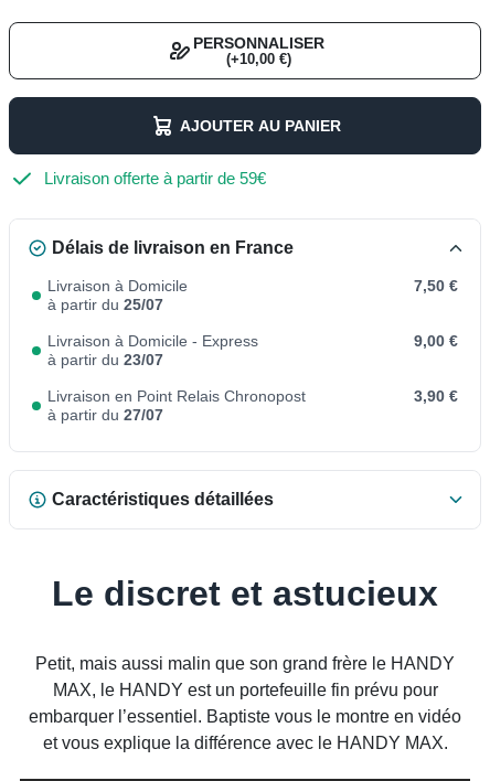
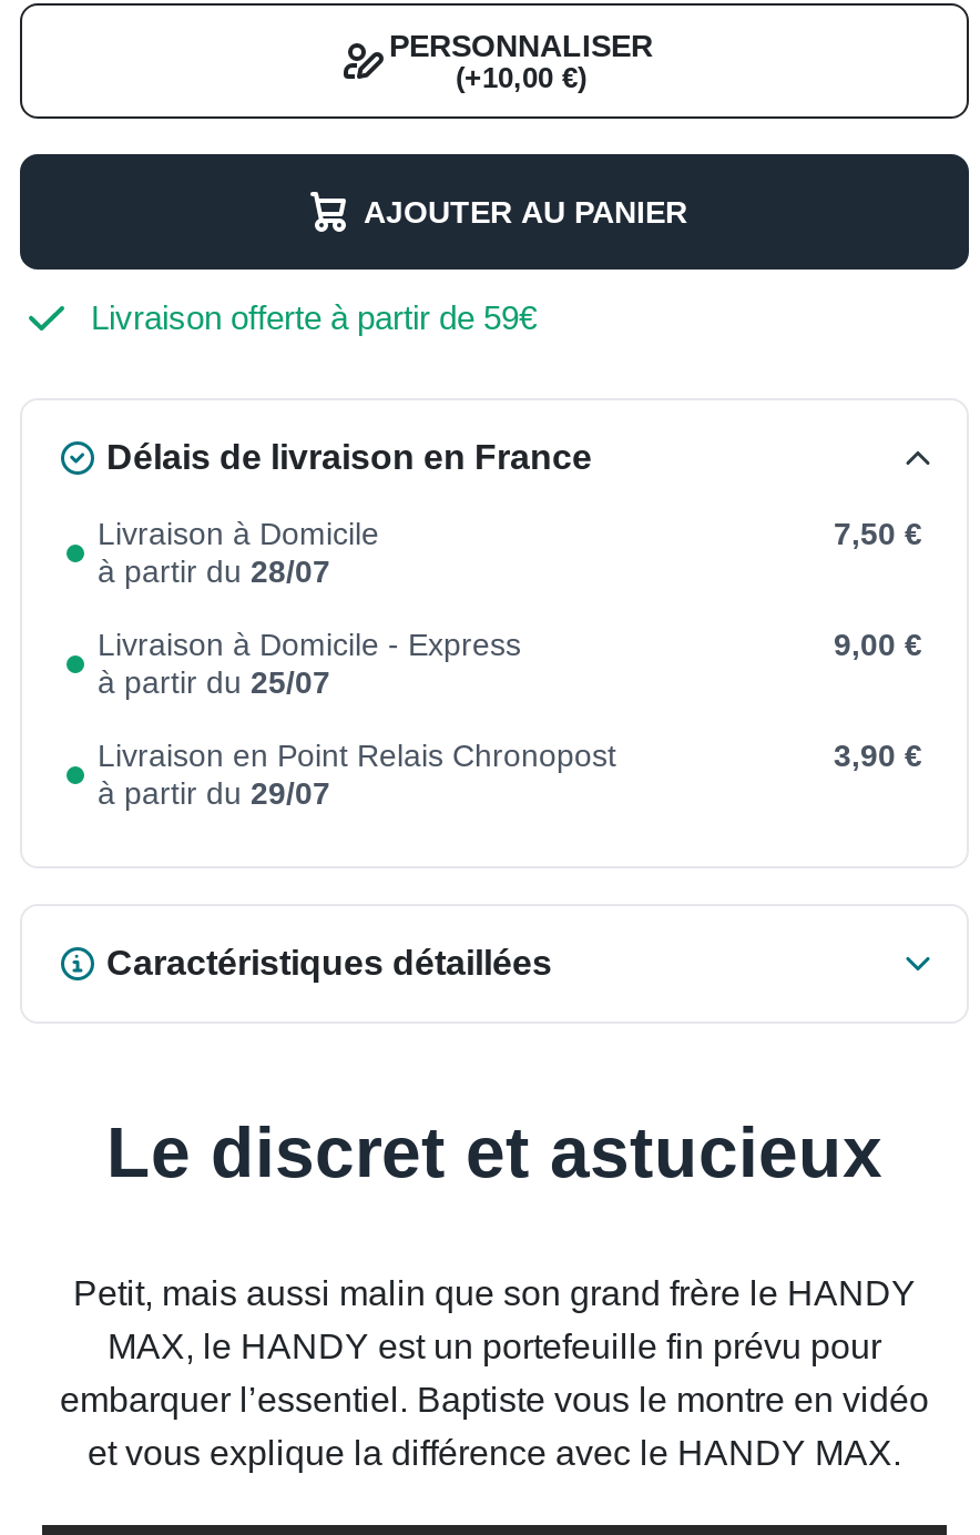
[47,296,163,313] à partir du 25/07 -> [98,553,330,589] à partir du 28/07
[47,351,163,368] à partir du 23/07 -> [98,664,330,700] à partir du 25/07
[47,406,163,424] à partir du 27/07 -> [98,775,330,811] à partir du 29/07

